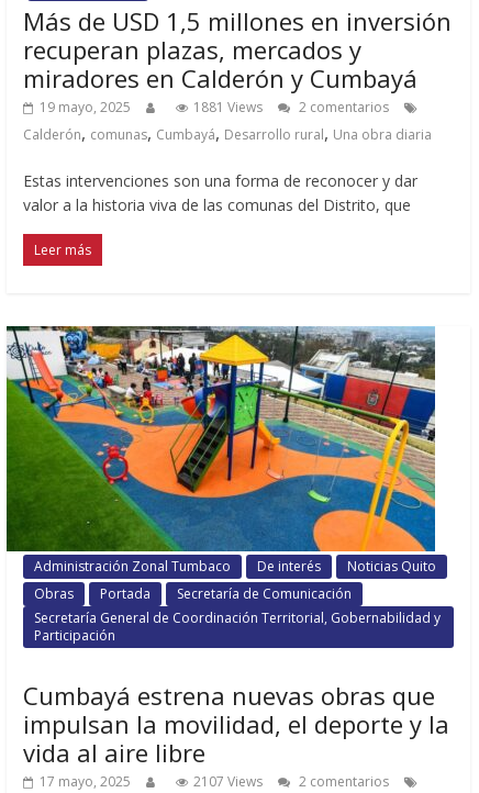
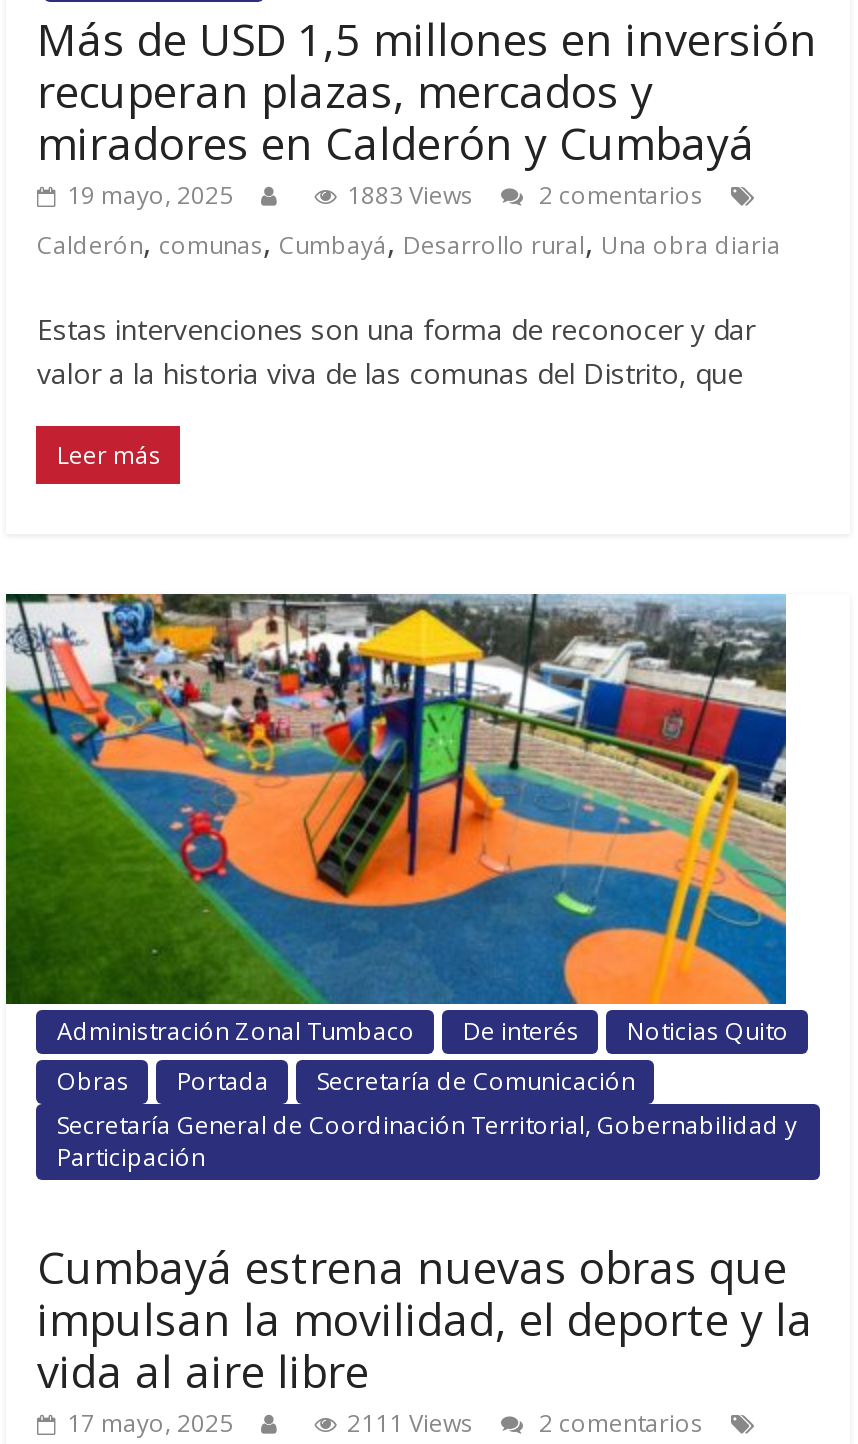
[194,98,389,116] 1881 Views 2 comentarios -> [347,178,703,212] 1883 Views 2 comentarios
[194,772,389,791] 2107 Views 2 comentarios -> [347,1406,703,1440] 2111 Views 2 comentarios

